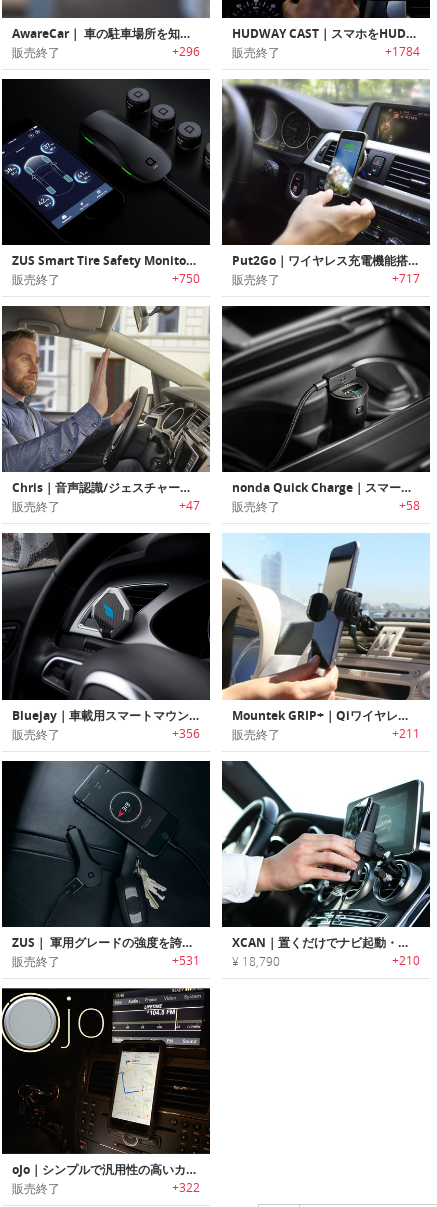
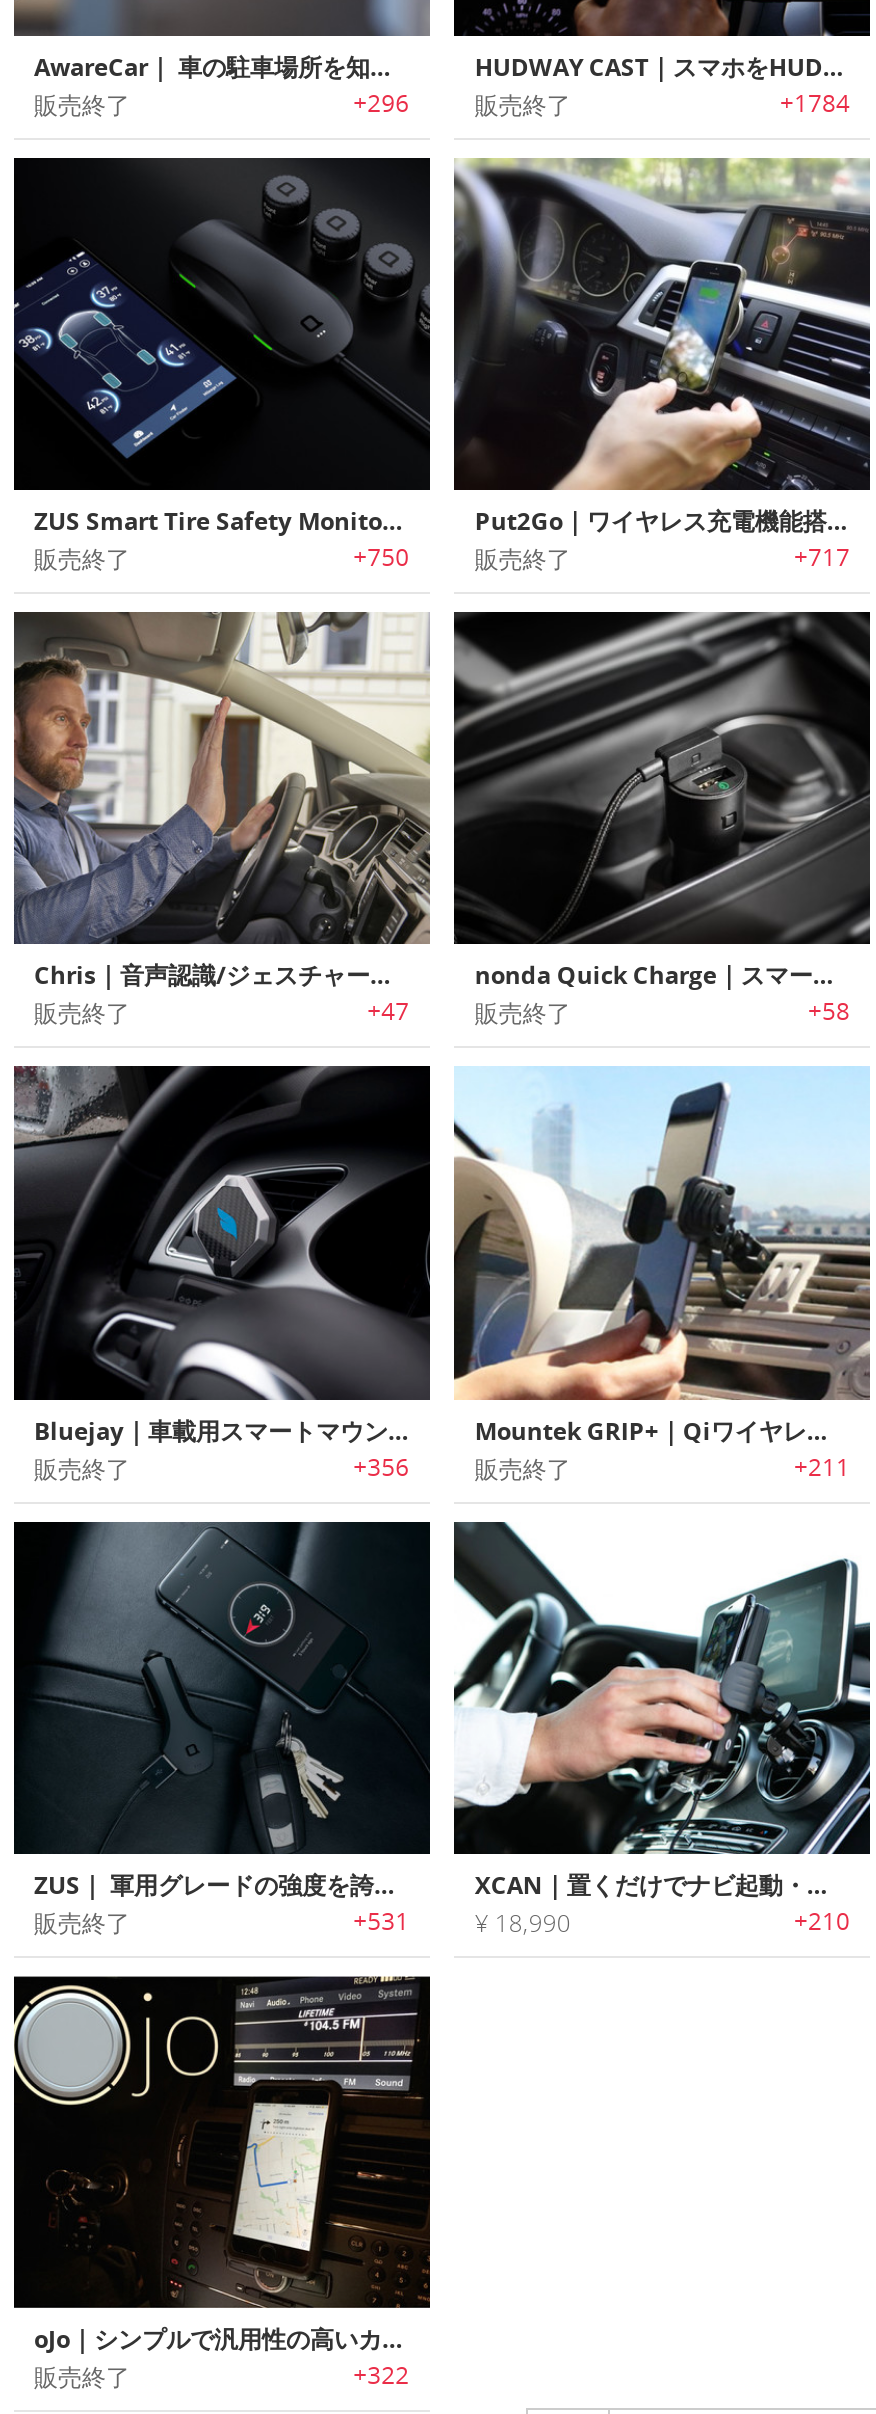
[232,953,280,969] ¥ 18,790 -> [475,1905,571,1937] ¥ 18,990

